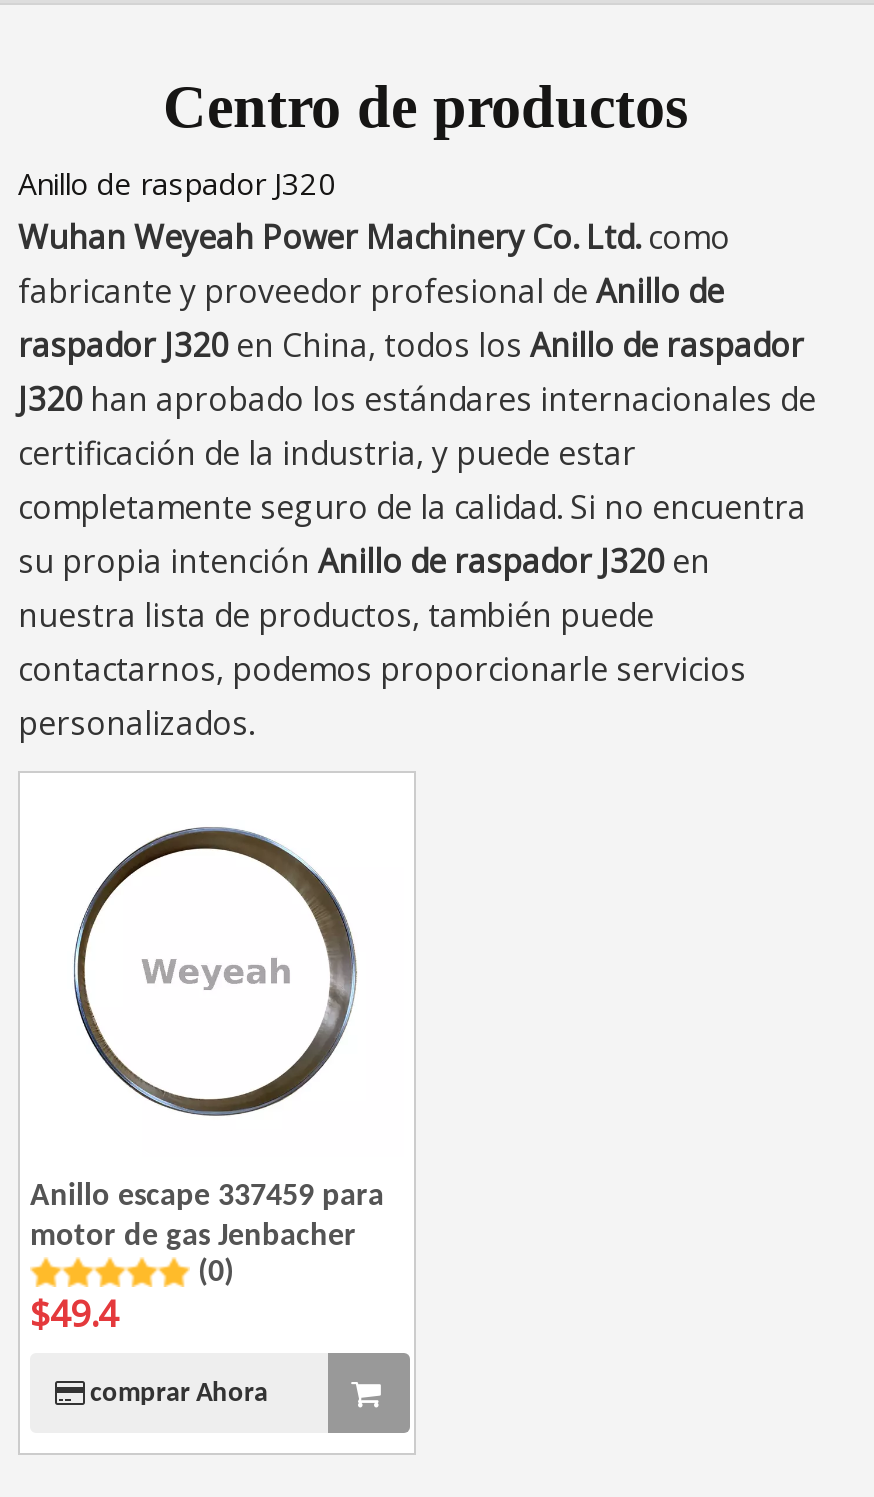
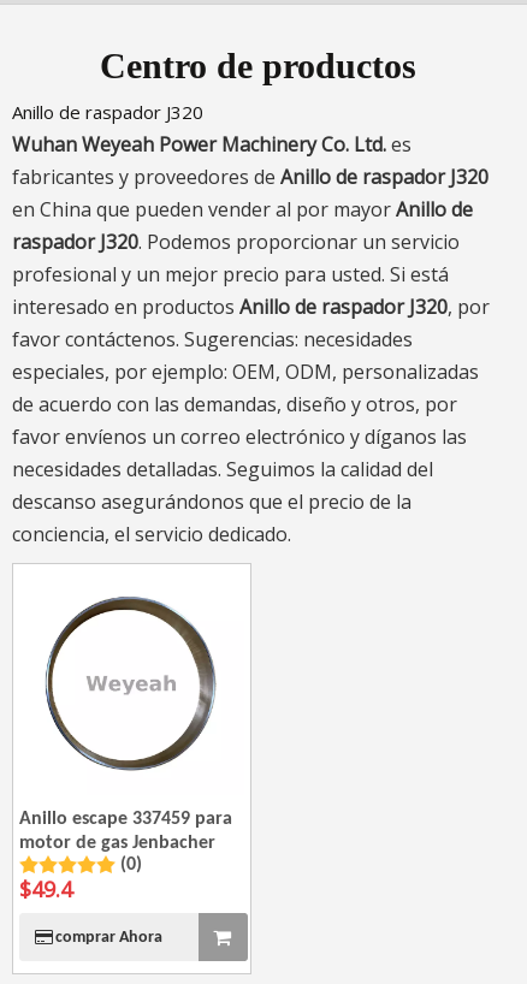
[18,214,816,744] Wuhan Weyeah Power Machinery Co. Ltd. como | fabricante y proveedor profesional de Anillo de | raspador J320 en China, todos los Anillo de raspador | J320 han aprobado los estándares internacionales de | certificación de la industria, y puede estar | completamente seguro de la calidad. Si no encuentra | su propia intención Anillo de raspador J320 en | nuestra lista de productos, también puede | contactarnos, podemos proporcionarle servicios | personalizados. -> [12,131,490,547] Wuhan Weyeah Power Machinery Co. Ltd. es | fabricantes y proveedores de Anillo de raspador J320 | en China que pueden vender al por mayor Anillo de | raspador J320. Podemos proporcionar un servicio | profesional y un mejor precio para usted. Si está | interesado en productos Anillo de raspador J320, por | favor contáctenos. Sugerencias: necesidades | especiales, por ejemplo: OEM, ODM, personalizadas | de acuerdo con las demandas, diseño y otros, por | favor envíenos un correo electrónico y díganos las | necesidades detalladas. Seguimos la calidad del | descanso asegurándonos que el precio de la | conciencia, el servicio dedicado.

